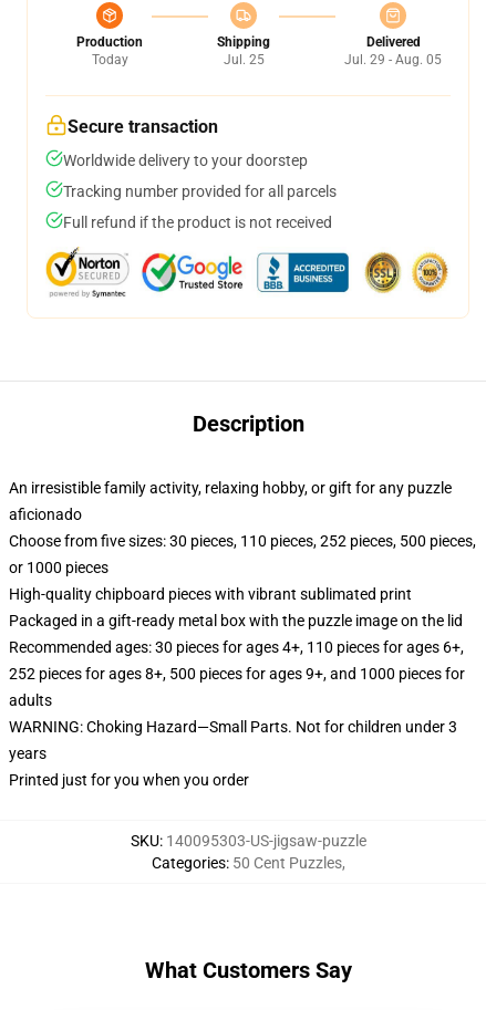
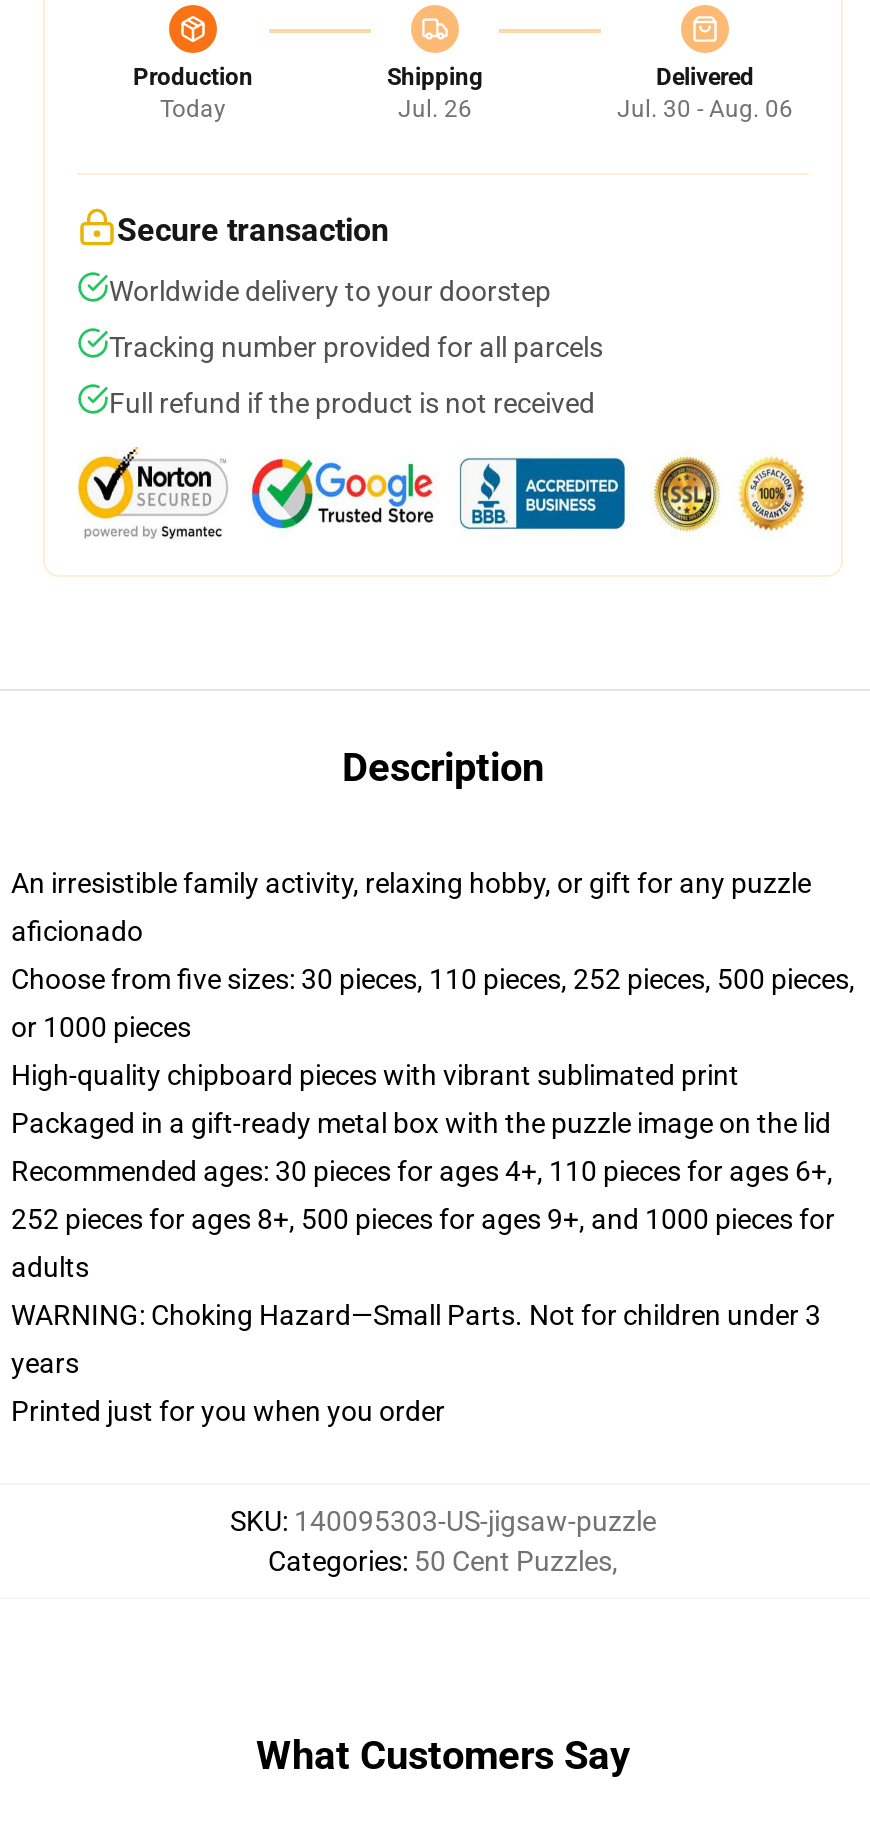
[223,52,264,67] Jul. 25 -> [398,95,472,123] Jul. 26
[344,52,442,67] Jul. 29 - Aug. 05 -> [617,95,793,123] Jul. 30 - Aug. 06

